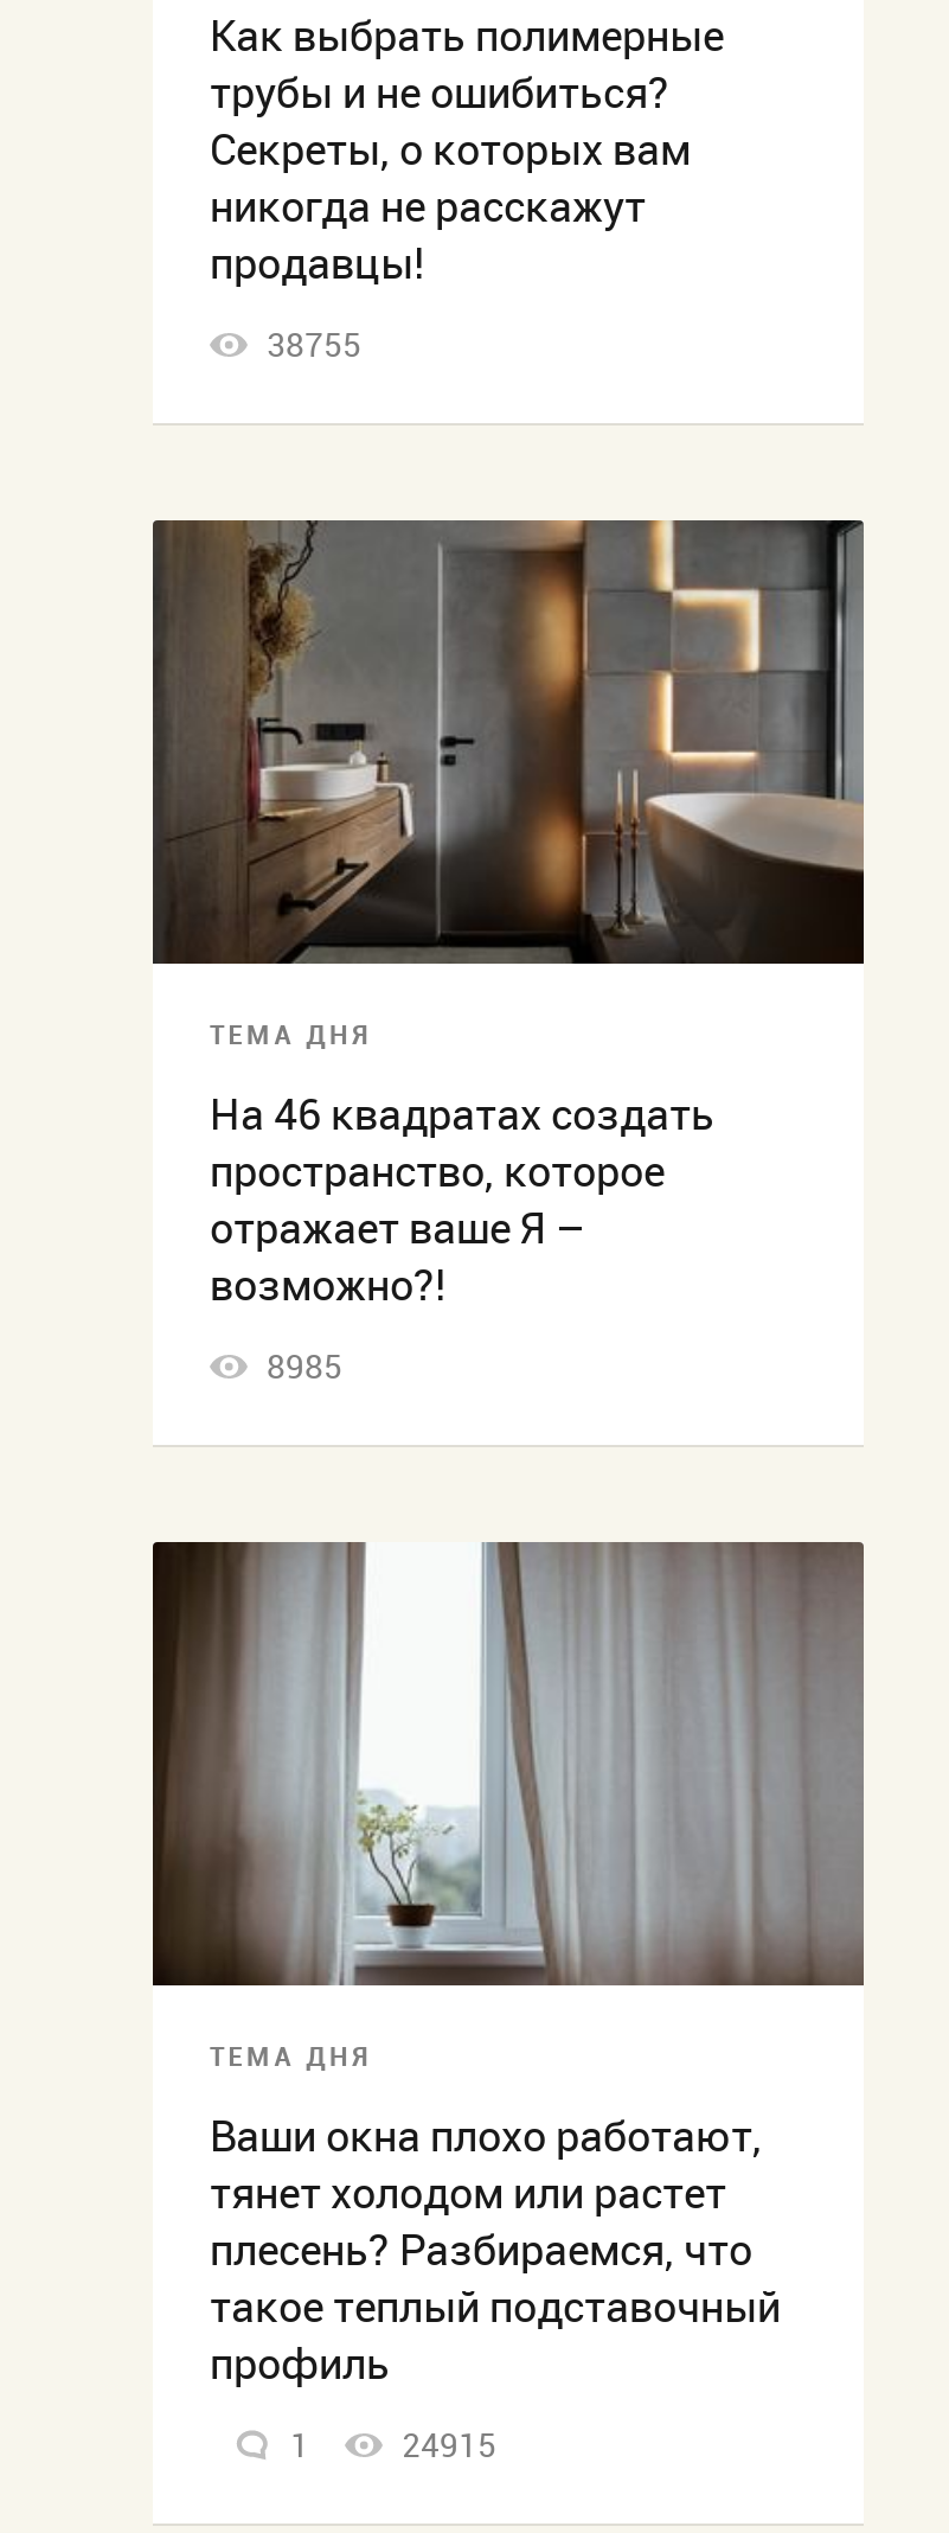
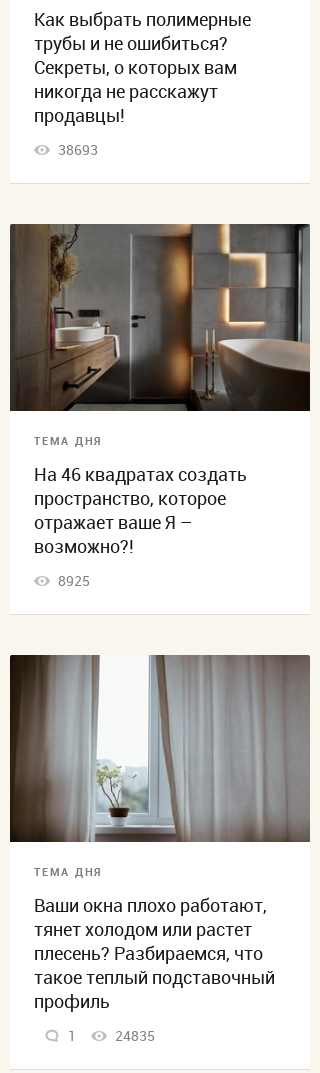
[267,326,361,364] 38755 -> [58,142,98,158] 38693
[267,1348,342,1386] 8985 -> [58,573,90,589] 8925
[402,2426,496,2464] 24915 -> [115,1028,155,1044] 24835

